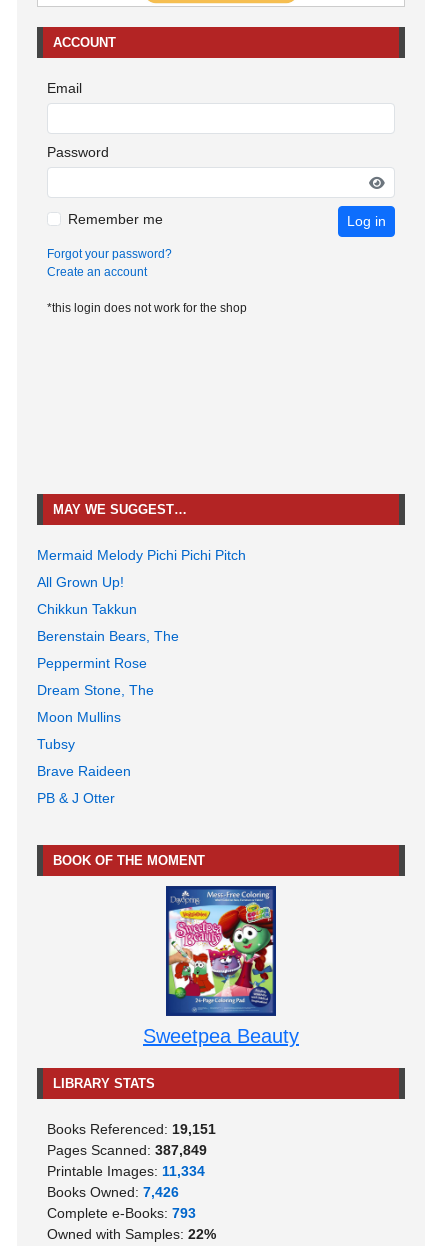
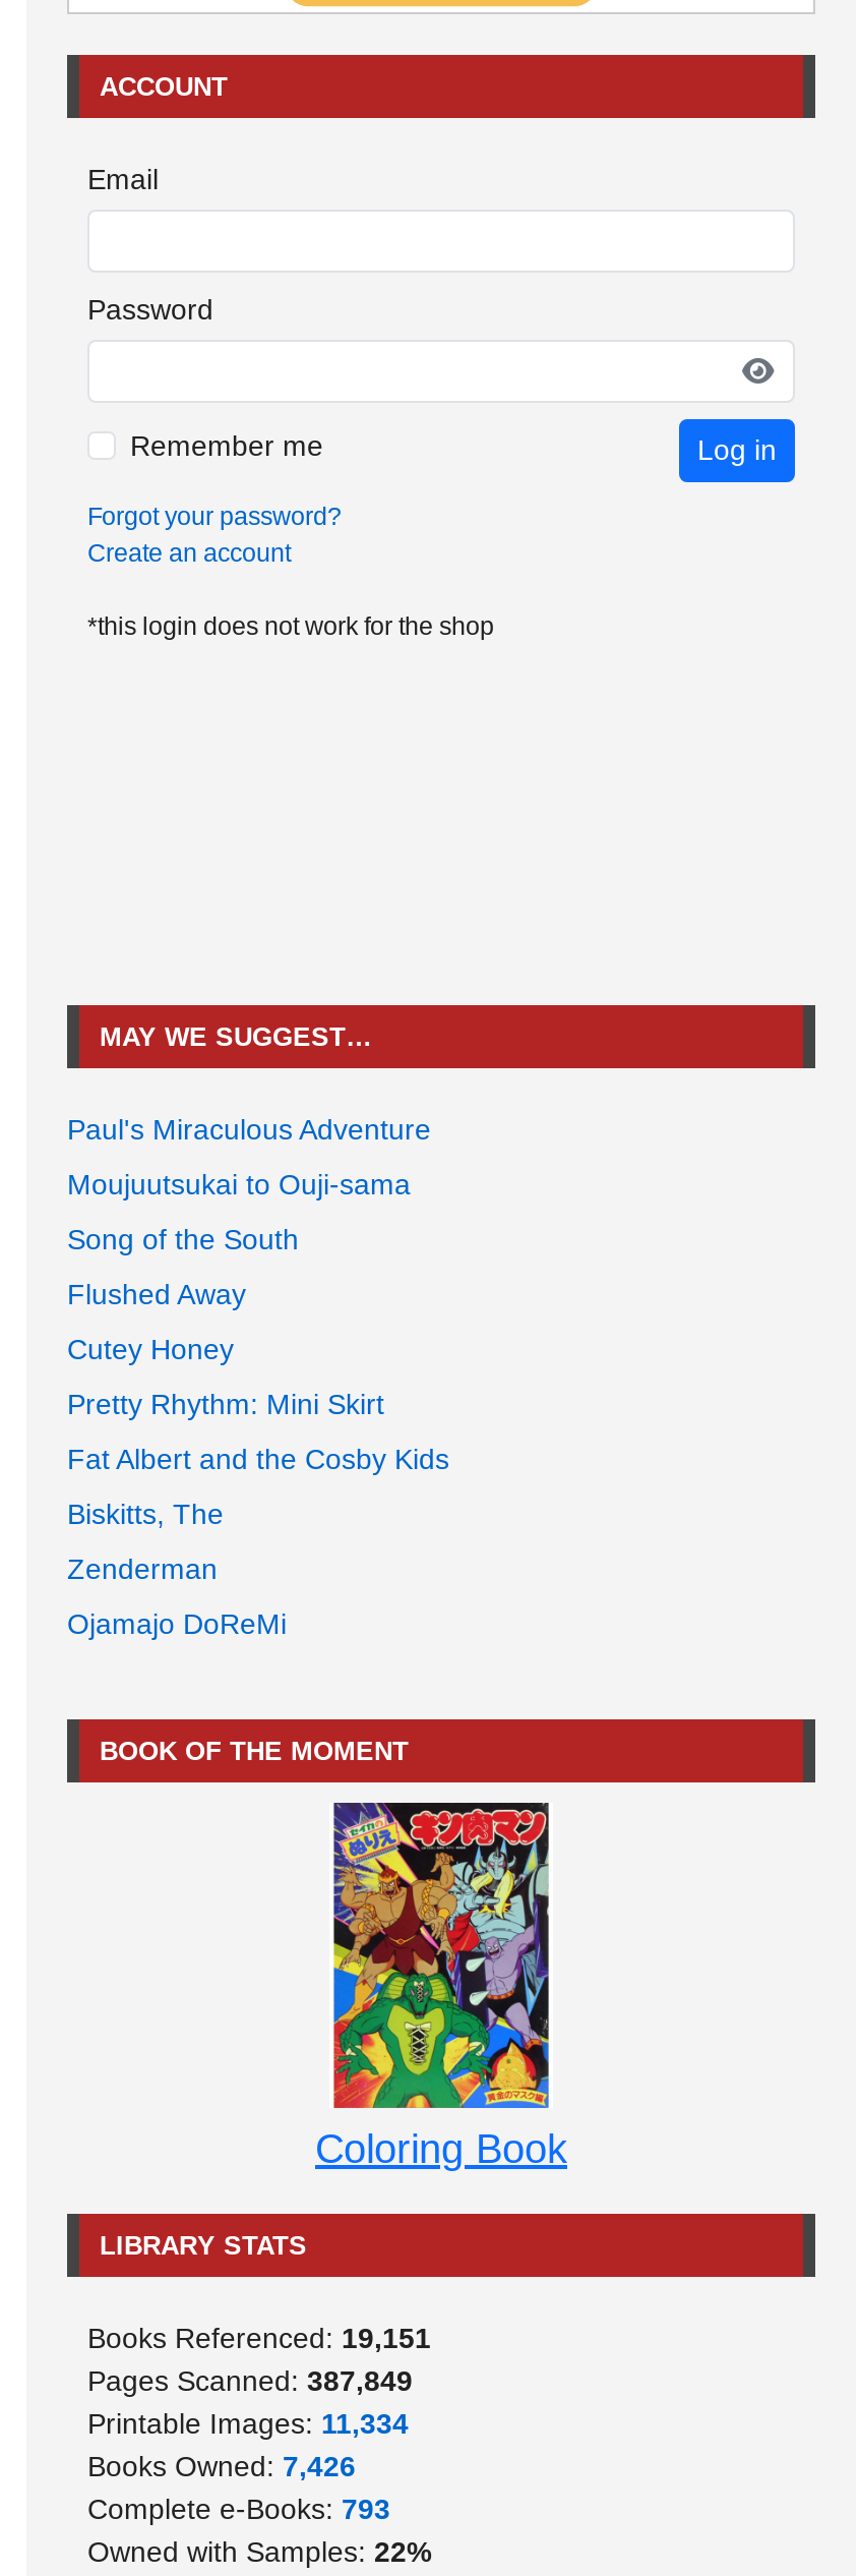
[37,547,246,563] Mermaid Melody Pichi Pichi Pitch -> [67,1113,431,1146] Paul's Miraculous Adventure
[37,574,124,590] All Grown Up! -> [67,1168,411,1201] Moujuutsukai to Ouji-sama
[37,601,137,617] Chikkun Takkun -> [67,1223,299,1256] Song of the South
[37,628,179,644] Berenstain Bears, The -> [67,1278,246,1311] Flushed Away
[37,655,147,671] Peppermint Rose -> [67,1333,234,1366] Cutey Honey
[37,682,154,698] Dream Stone, The -> [67,1388,384,1421] Pretty Rhythm: Mini Skirt
[37,709,121,725] Moon Mullins -> [67,1443,449,1476] Fat Albert and the Cosby Kids
[37,736,75,752] Tubsy -> [67,1498,224,1531] Biskitts, The
[37,763,131,779] Brave Raideen -> [67,1553,218,1585] Zenderman
[37,790,115,806] PB & J Otter -> [67,1608,287,1640] Ojamajo DoReMi
[143,886,299,1047] [image] | Sweetpea Beauty -> [315,1803,567,2171] [image] | Coloring Book

